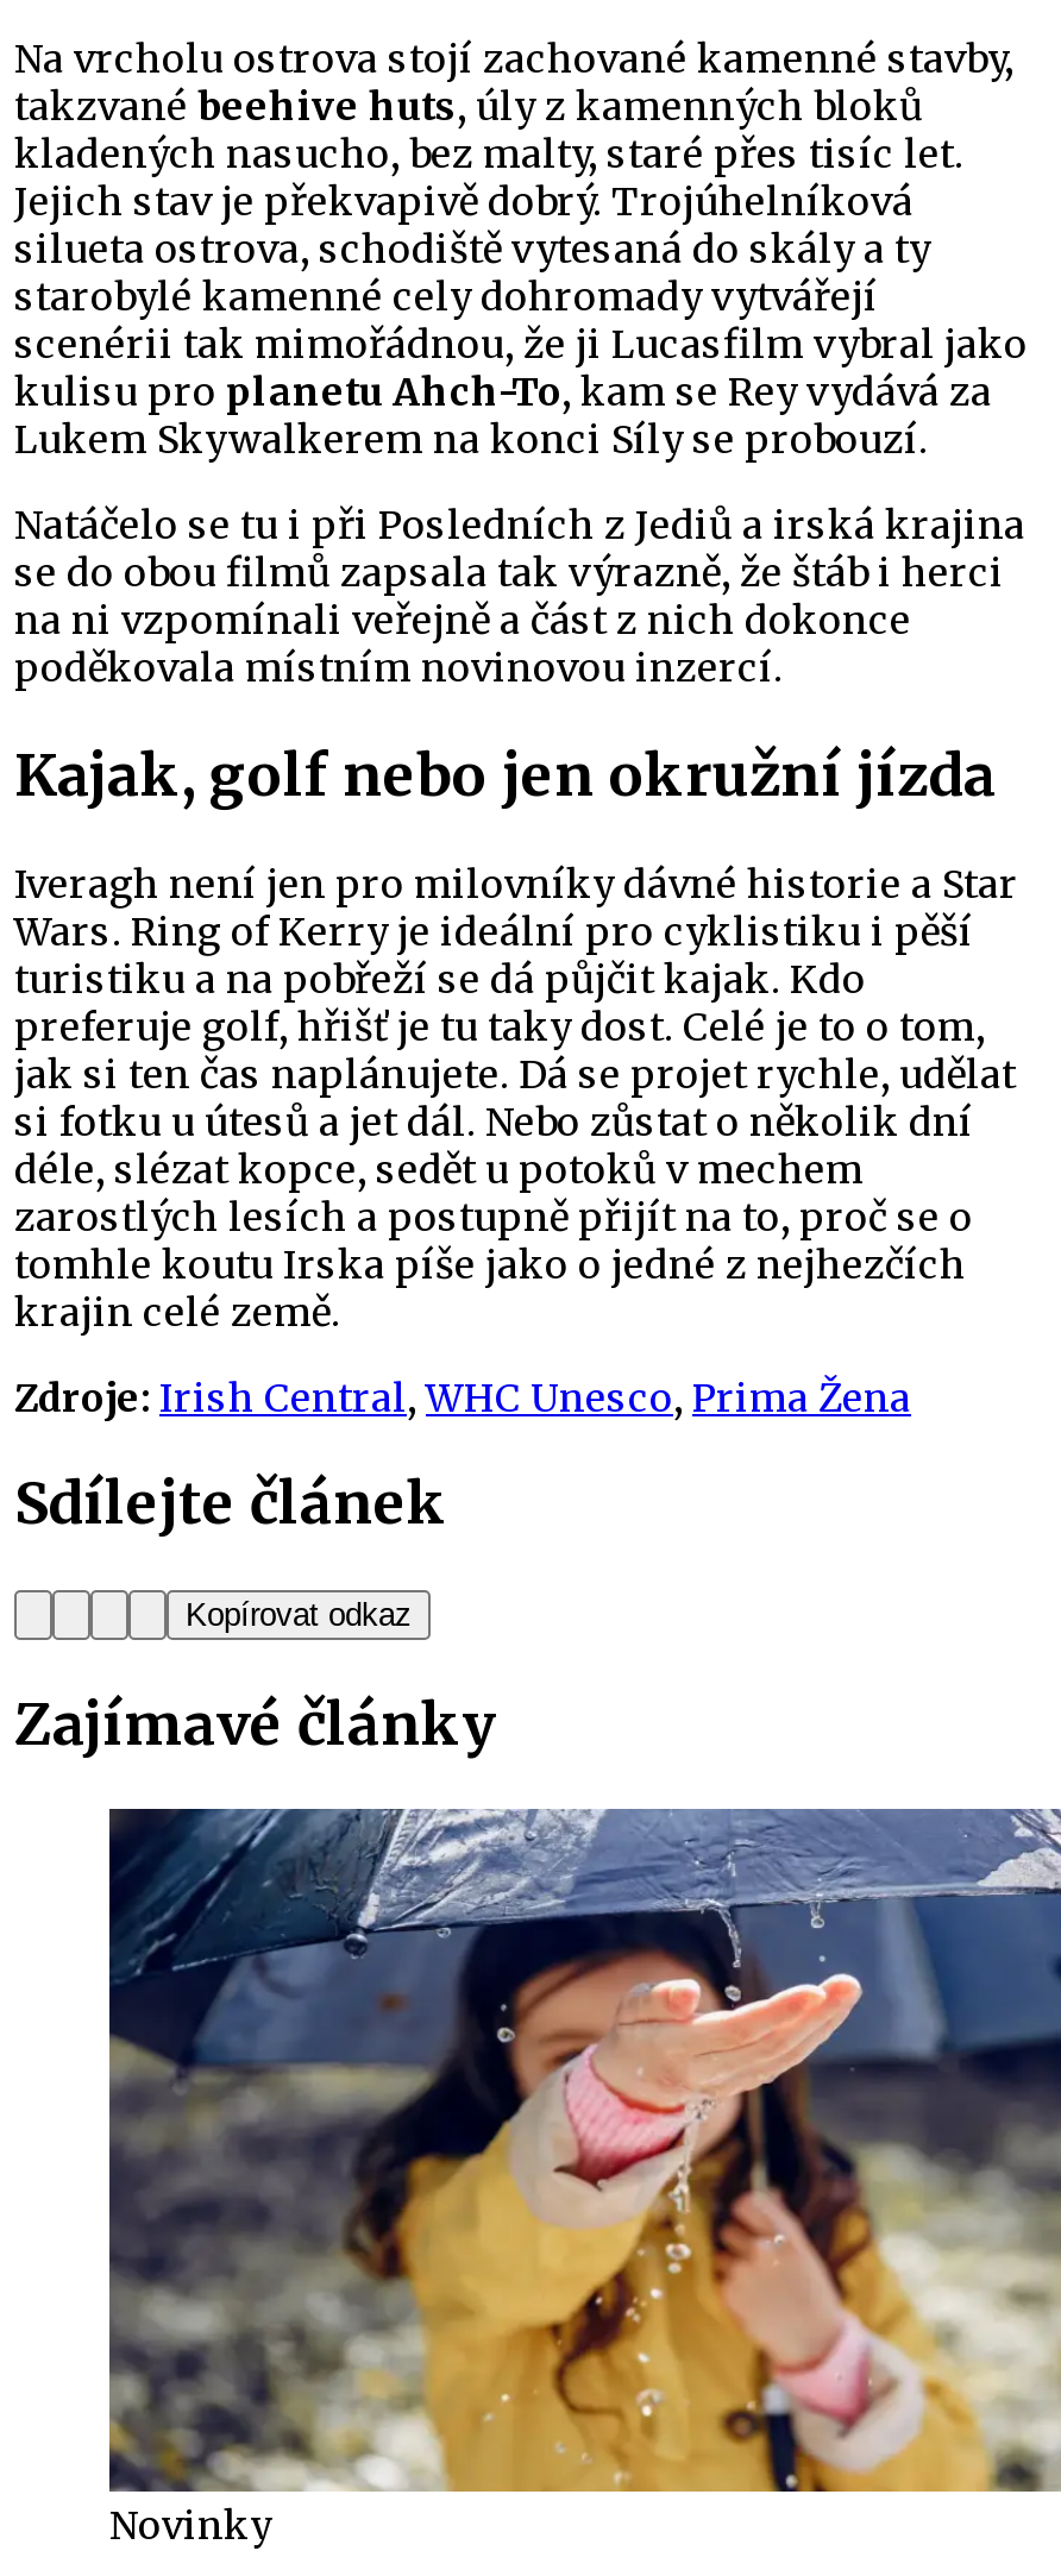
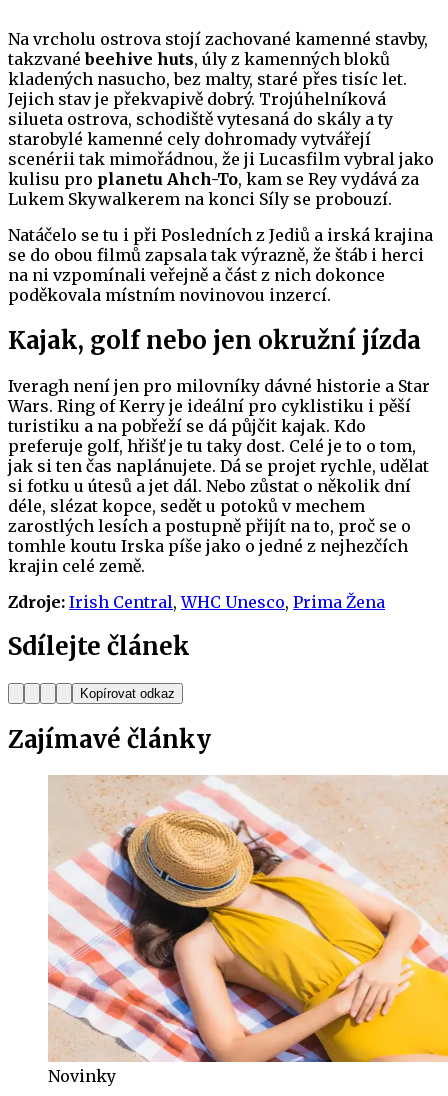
[107,1807,1054,2494] [image] -> [47,774,445,1063] [image]

